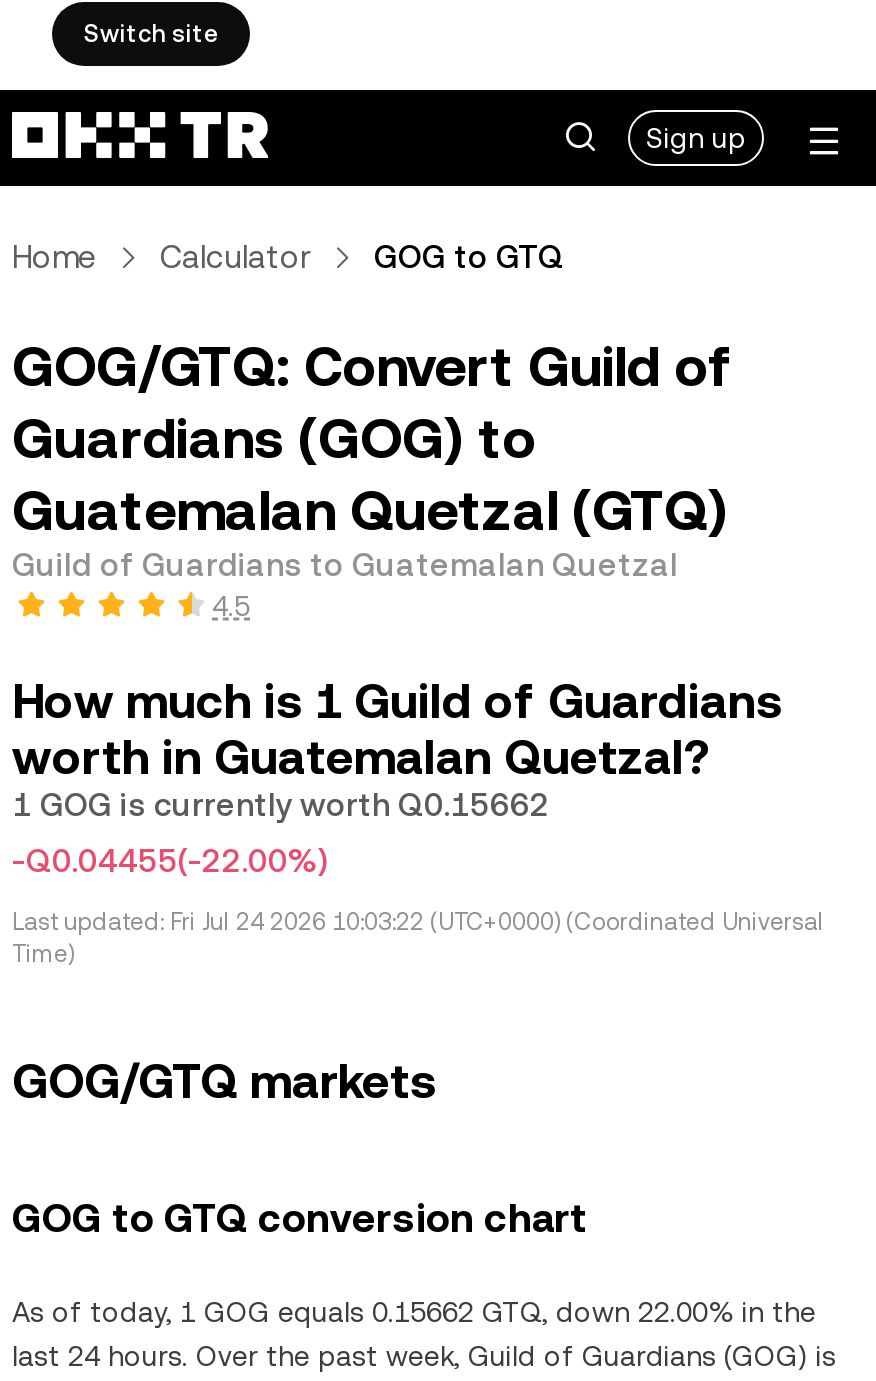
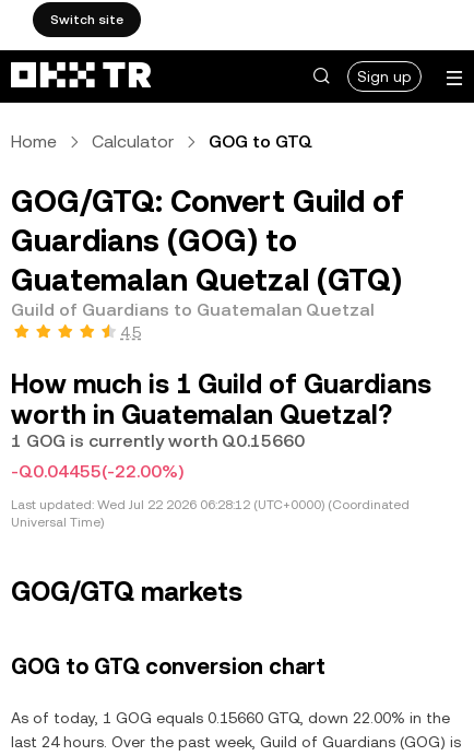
[12,786,550,824] 1 GOG is currently worth Q0.15662 -> [11,430,305,451] 1 GOG is currently worth Q0.15660
[12,908,824,968] Last updated: Fri Jul 24 2026 10:03:22 (UTC+0000) (Coordinated Universal | Time) -> [11,497,410,530] Last updated: Wed Jul 22 2026 06:28:12 (UTC+0000) (Coordinated | Universal Time)
[12,1296,816,1328] As of today, 1 GOG equals 0.15662 GTQ, down 22.00% in the -> [11,709,450,727] As of today, 1 GOG equals 0.15660 GTQ, down 22.00% in the

